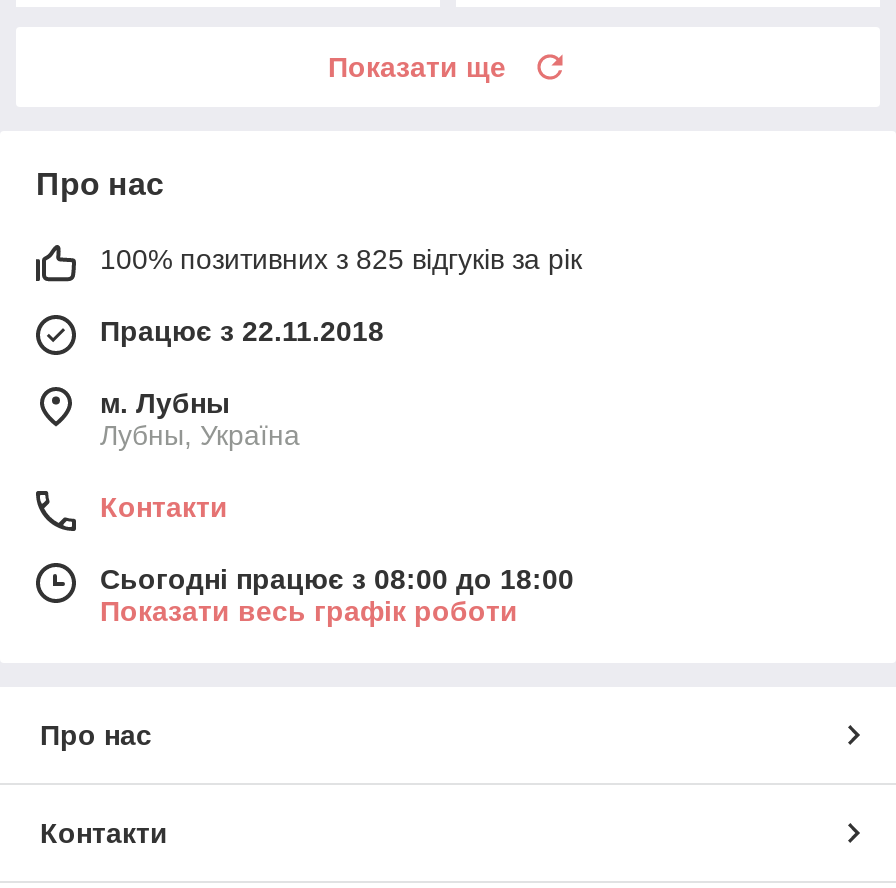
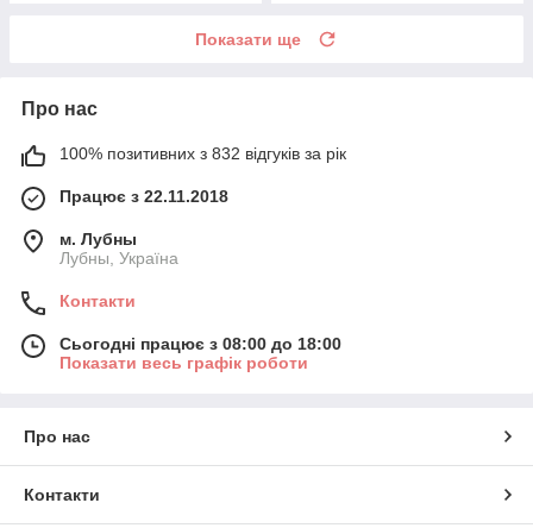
[100,243,582,275] 100% позитивних з 825 відгуків за рік -> [59,144,346,163] 100% позитивних з 832 відгуків за рік

